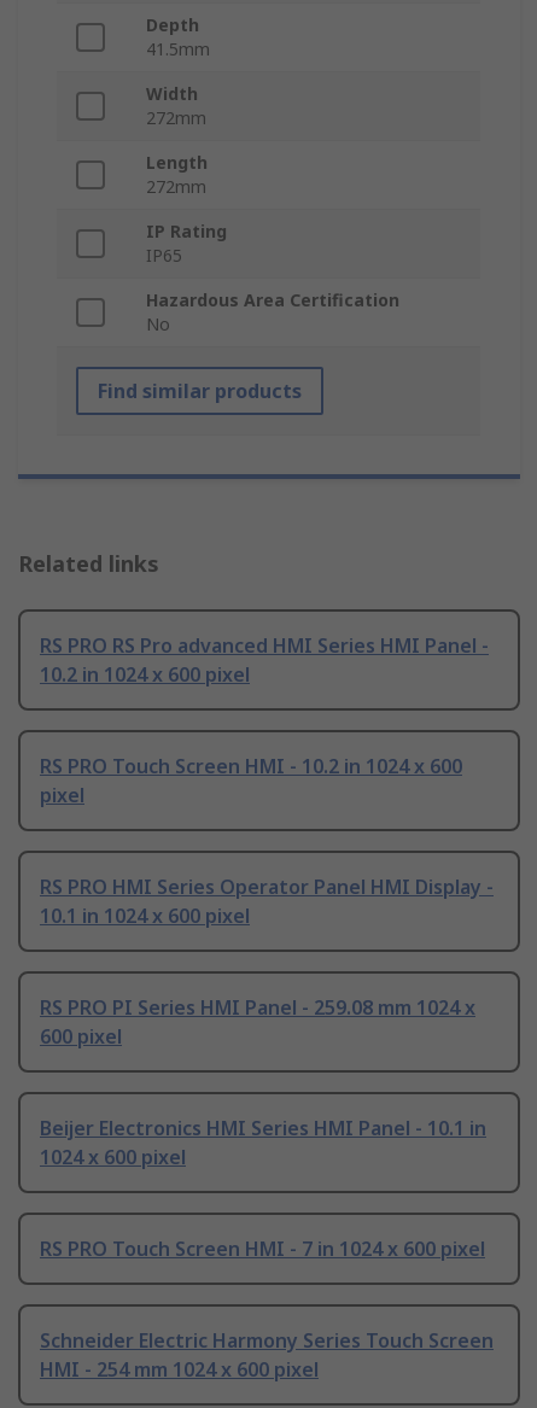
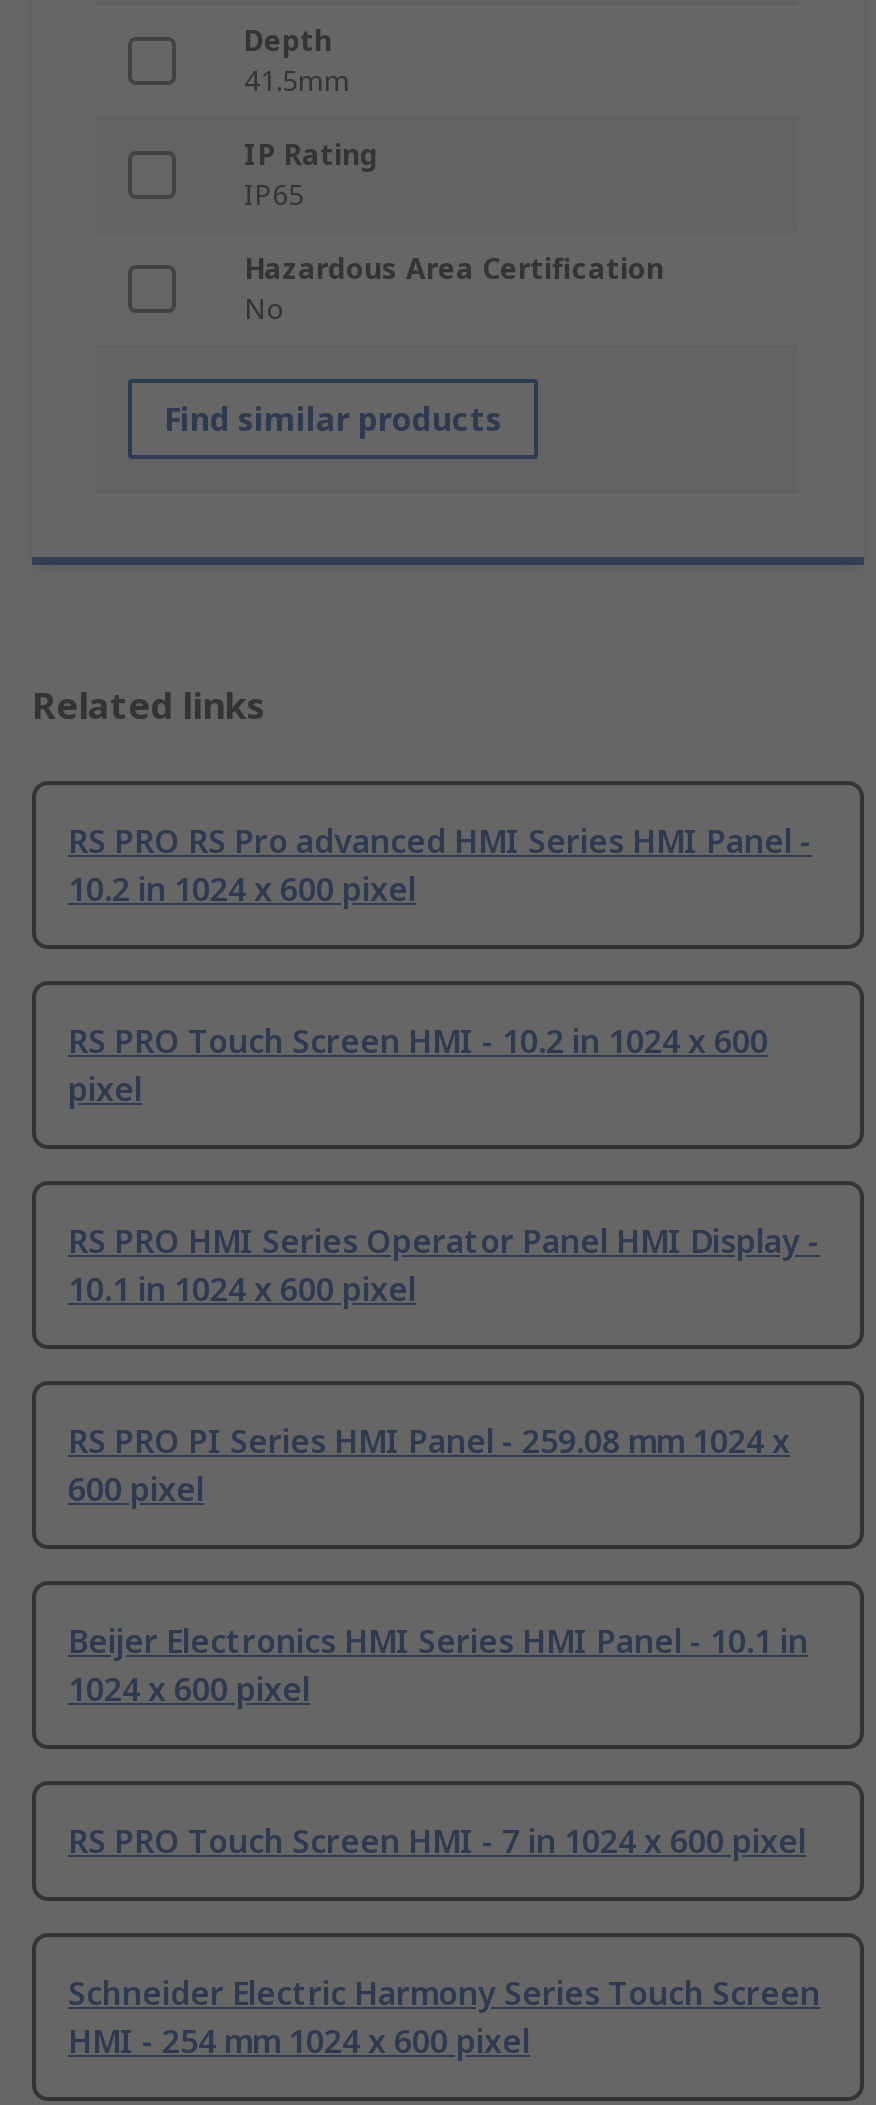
[146,82,208,198] Width | 272mm | Length | 272mm -> none

